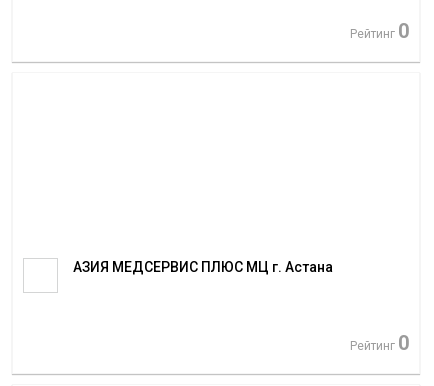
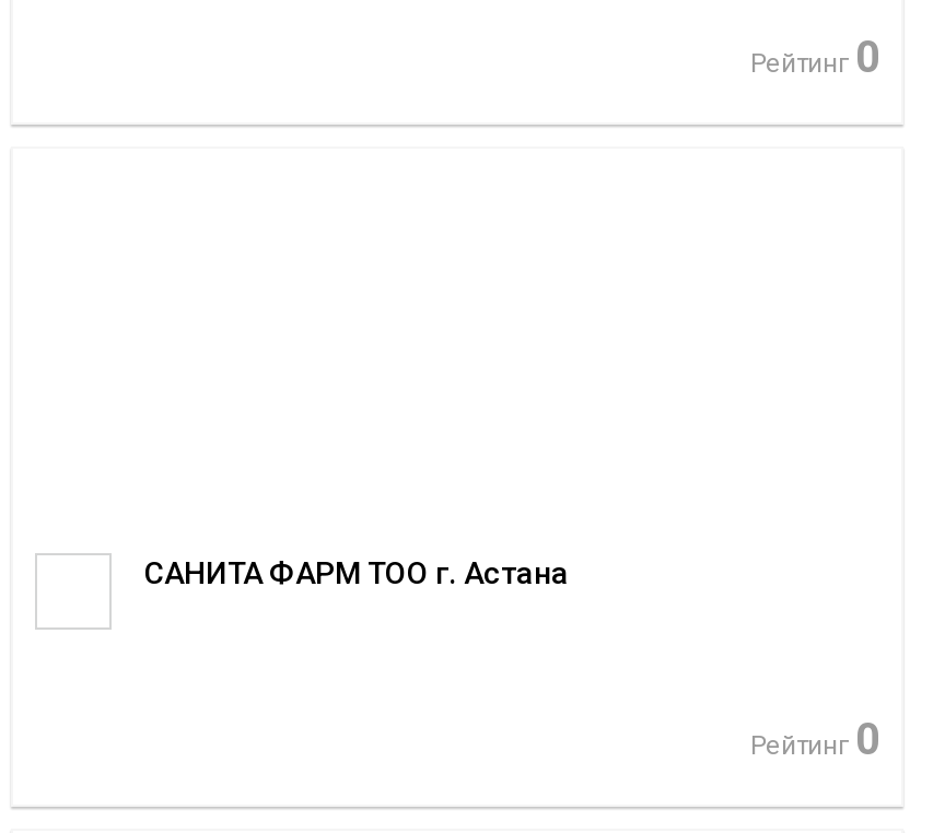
[73,259,333,275] АЗИЯ МЕДСЕРВИС ПЛЮС МЦ г. Астана -> [144,555,569,590] САНИТА ФАРМ ТОО г. Астана

